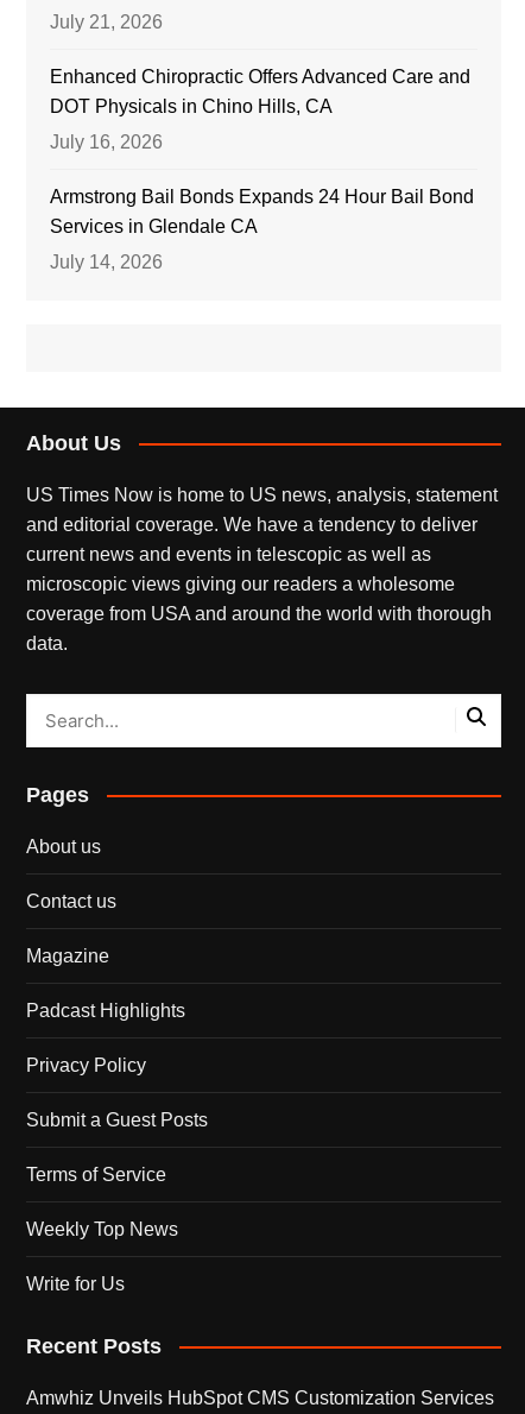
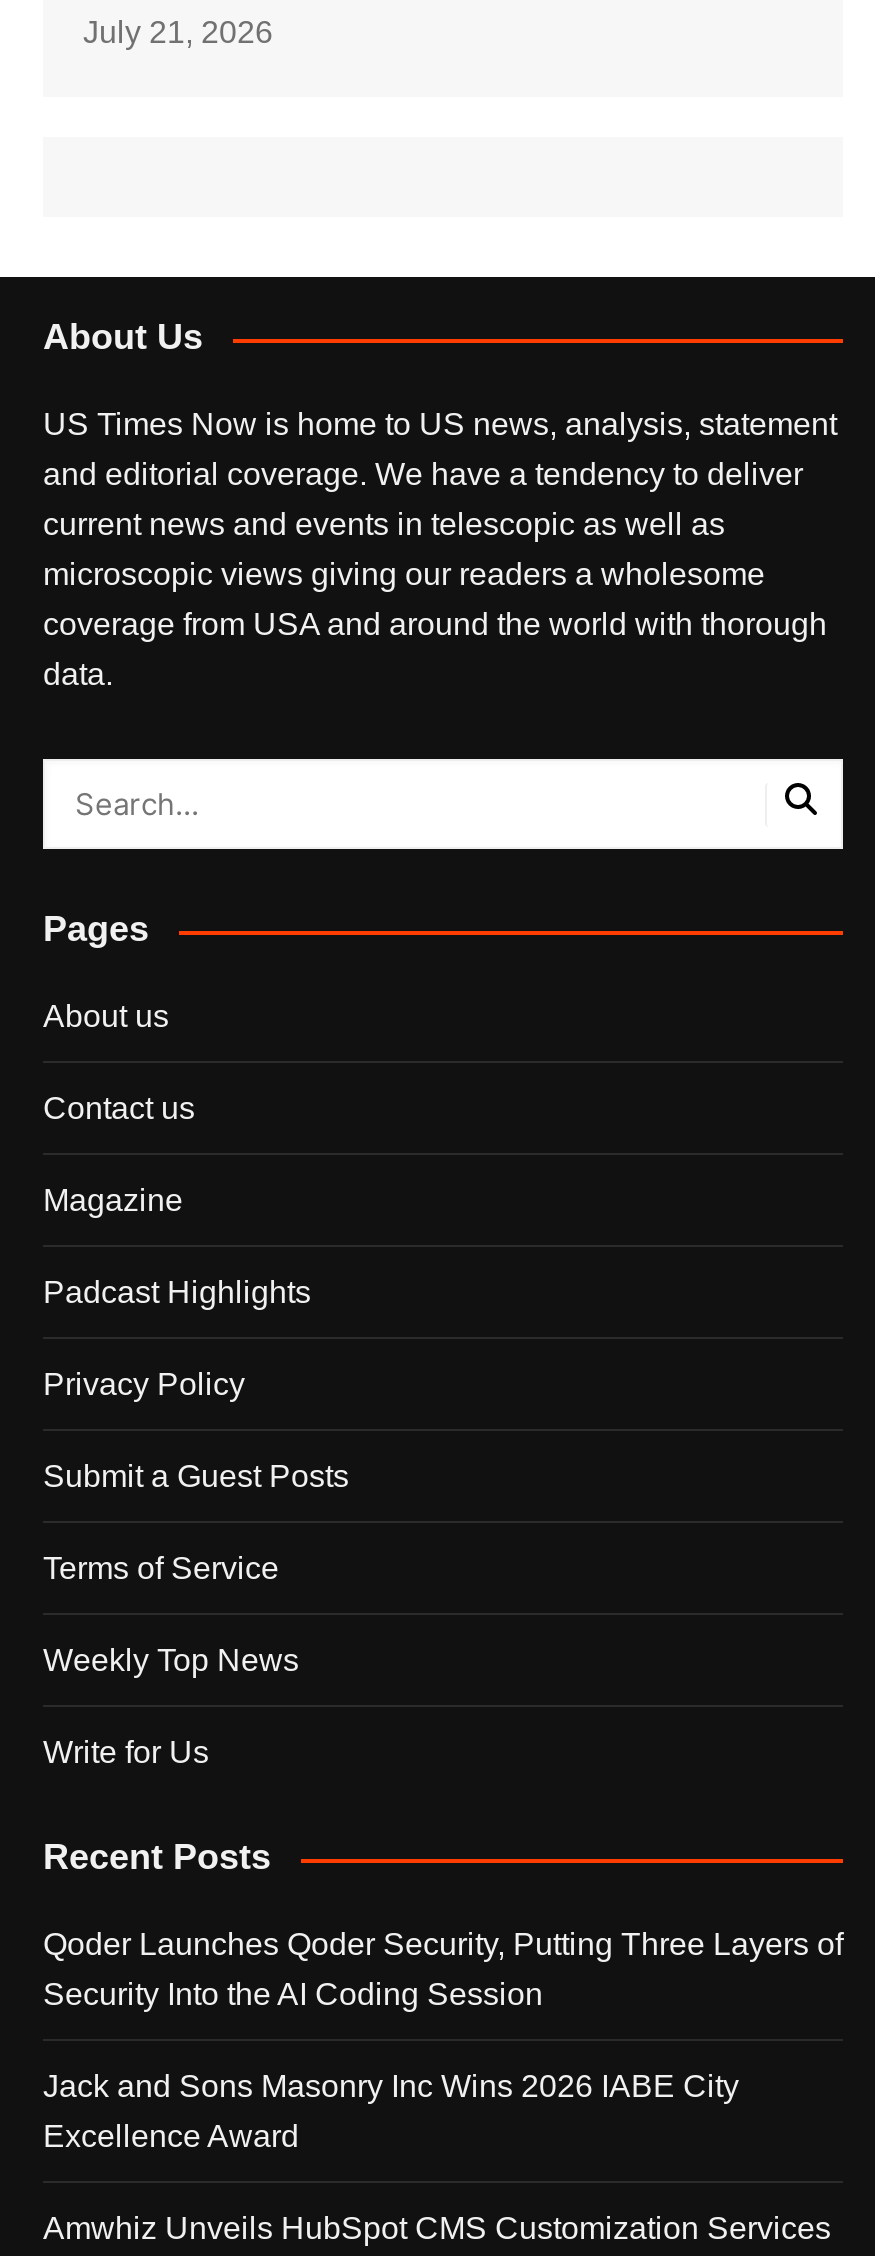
[50,66,474,272] Enhanced Chiropractic Offers Advanced Care and | DOT Physicals in Chino Hills, CA | July 16, 2026 | Armstrong Bail Bonds Expands 24 Hour Bail Bond | Services in Glendale CA | July 14, 2026 -> none
moved [26,431,498,1358] -> [43,318,837,1878]: About Us | US Times Now is home to US news, analysis, statement | and editorial coverage. We have a tendency to deliver | ... | Write for Us | Recent Posts
none -> [43,1928,843,2154] Qoder Launches Qoder Security, Putting Three Layers of | Security Into the AI Coding Session | Jack and Sons Masonry Inc Wins 2026 IABE City | Excellence Award

